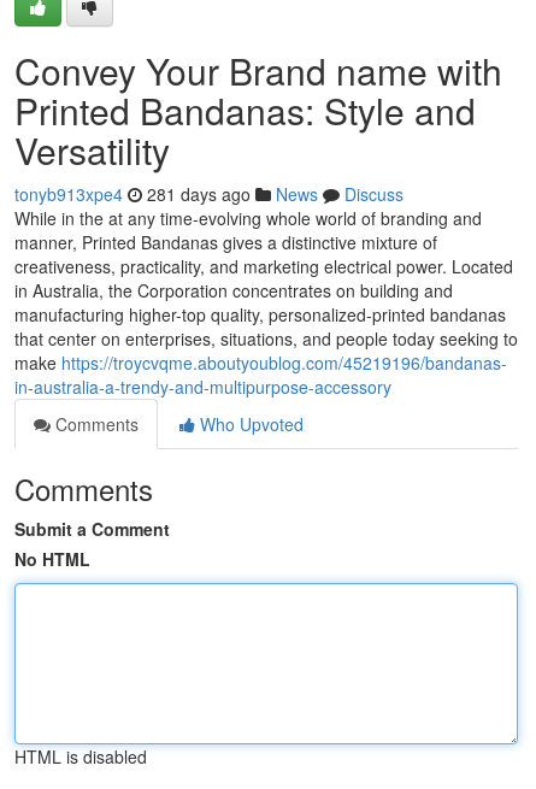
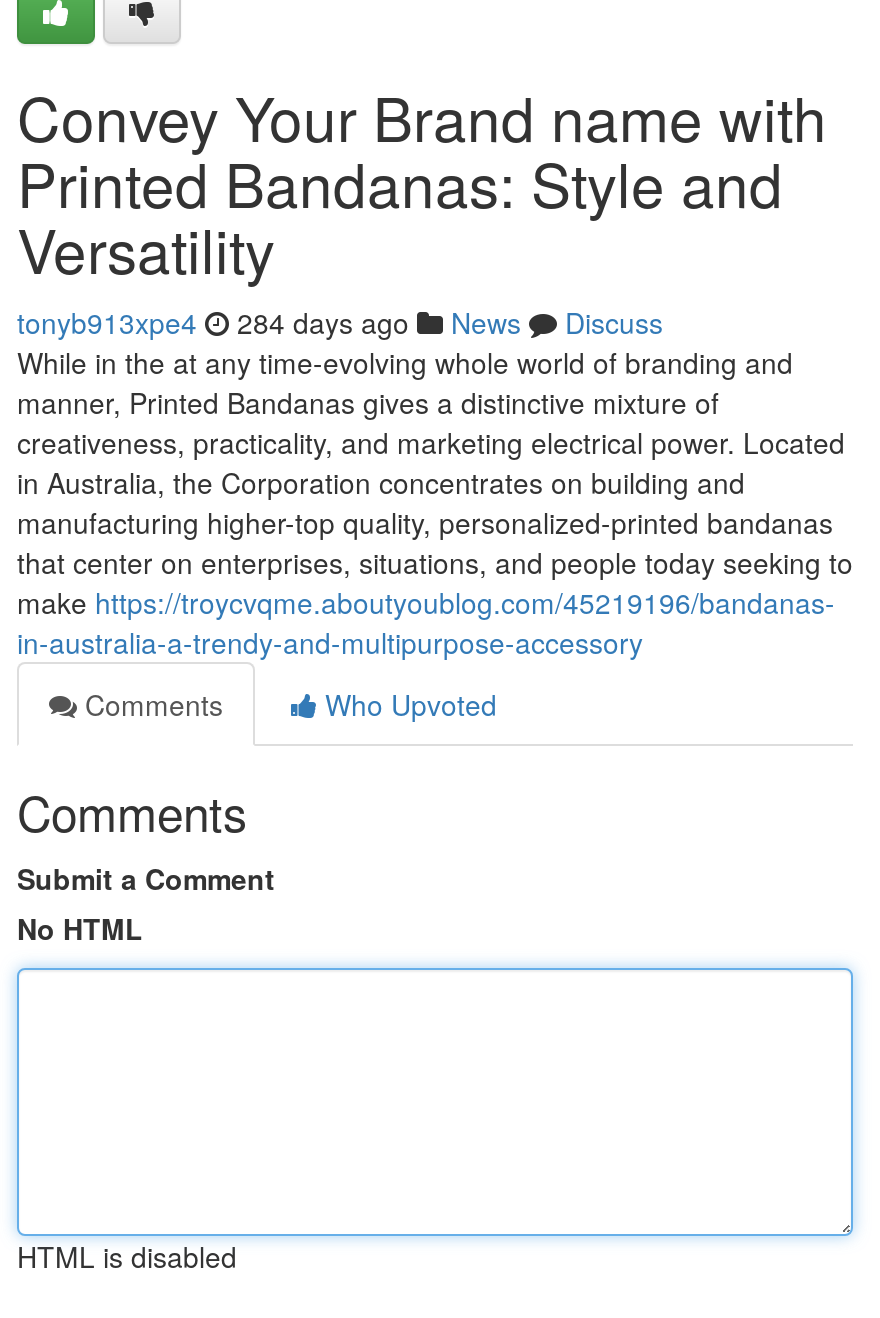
[14,182,404,206] tonyb913xpe4 281 days ago News Discuss -> [17,302,663,342] tonyb913xpe4 284 days ago News Discuss

